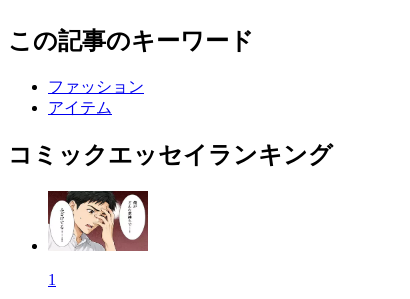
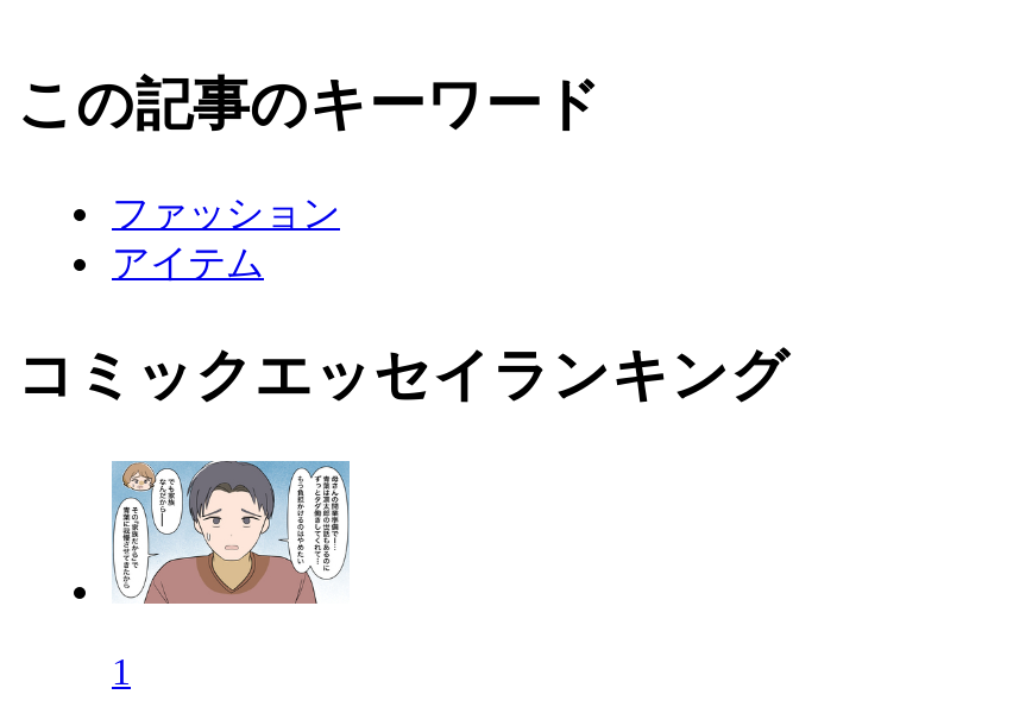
[47,190,149,252] [image] -> [112,459,352,606] [image]

